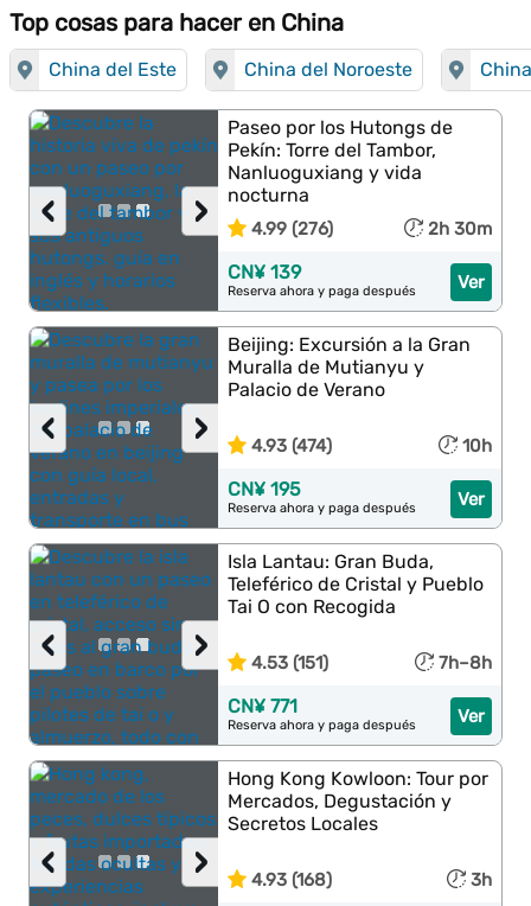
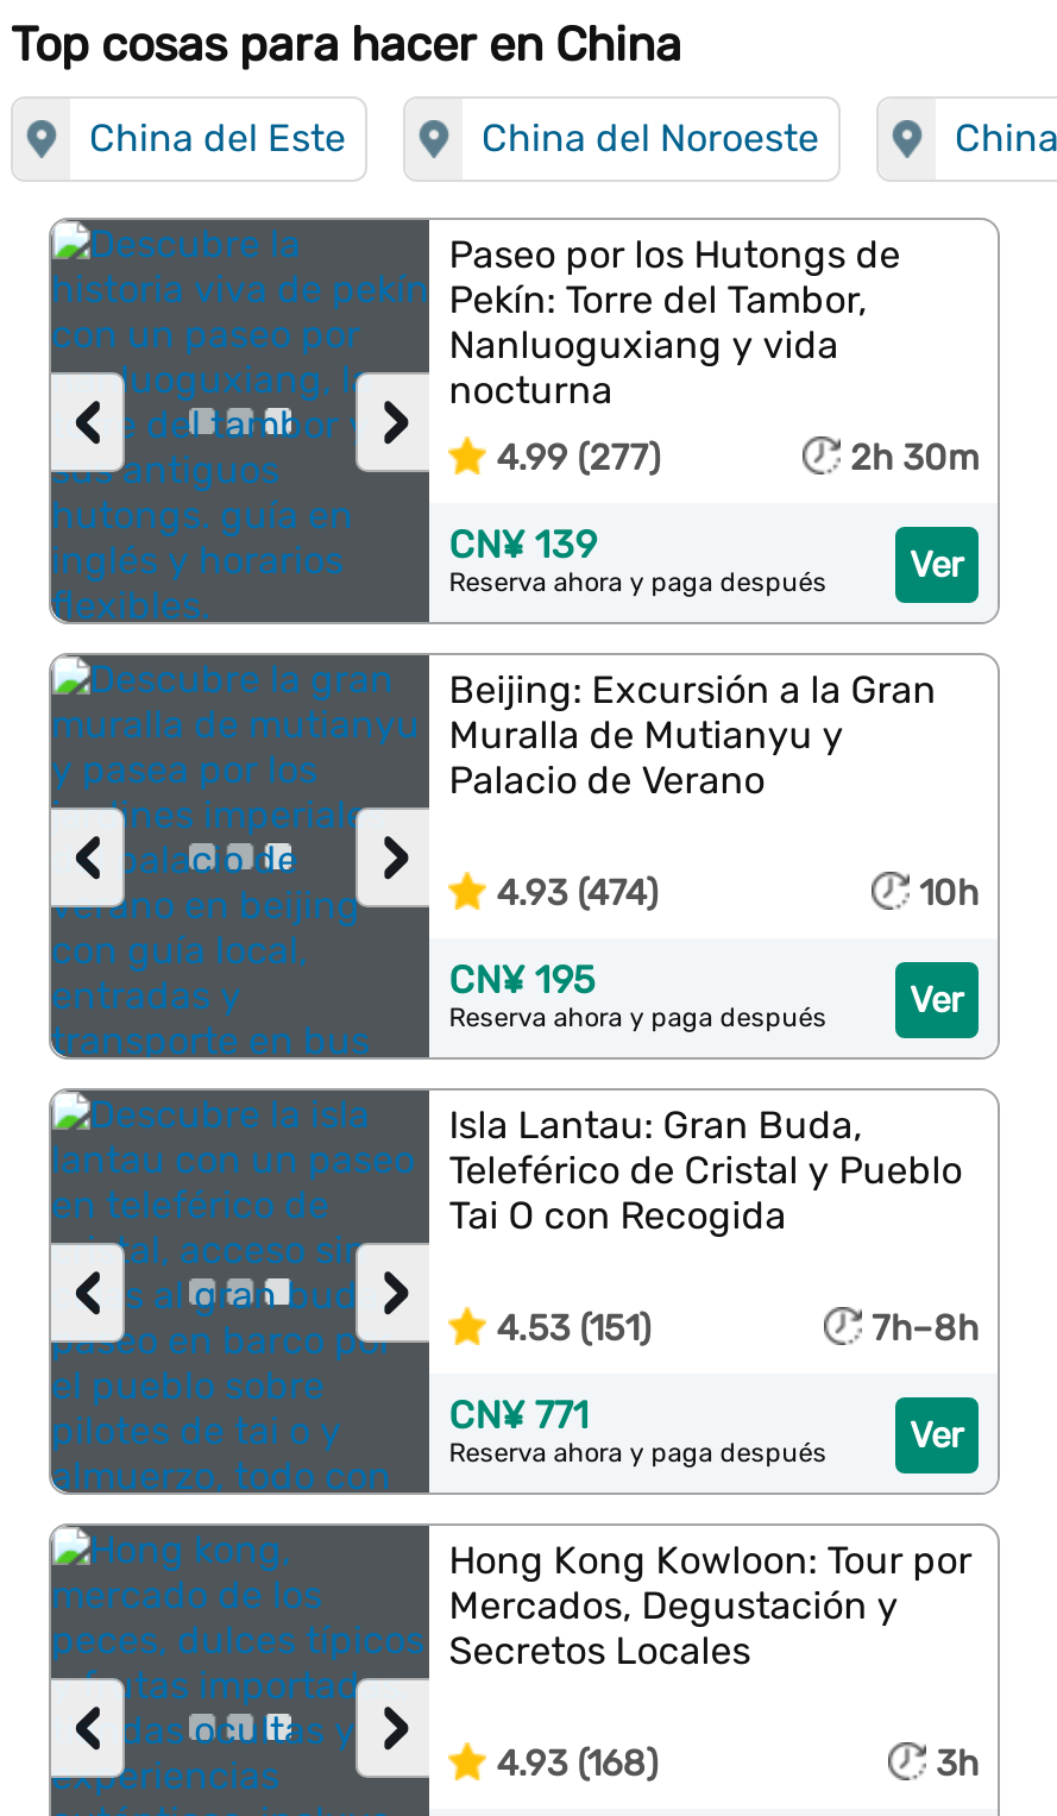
[252,218,333,240] 4.99 (276) -> [496,436,660,479] 4.99 (277)

